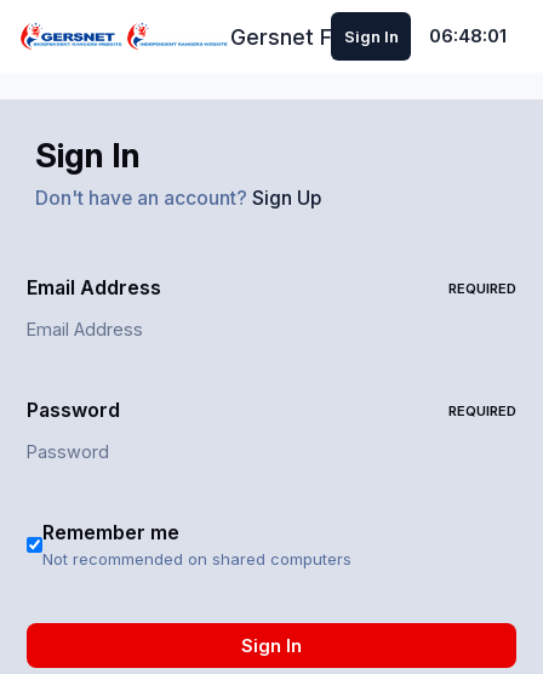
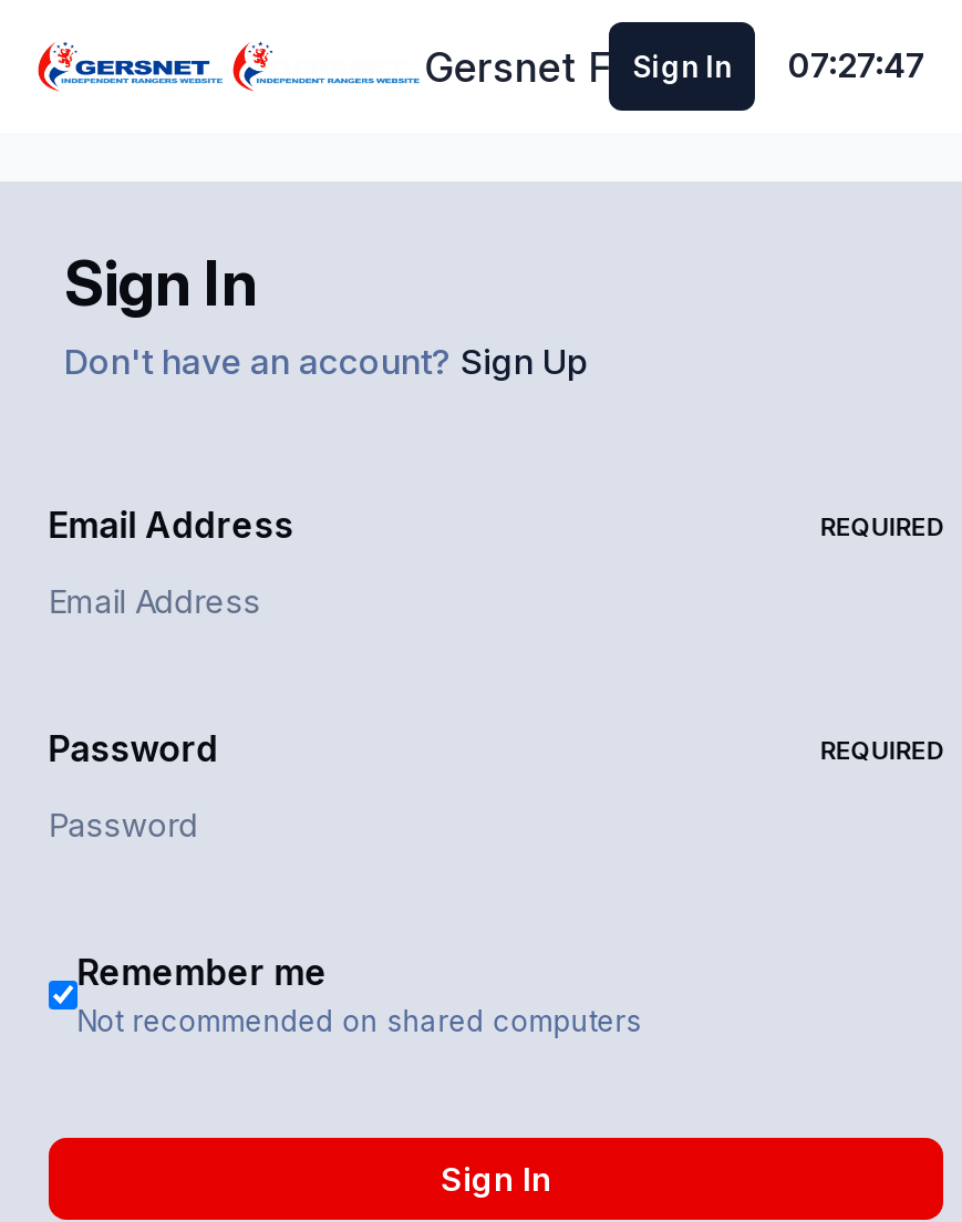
[429,24,507,47] 06:48:01 -> [788,44,925,86] 07:27:47

